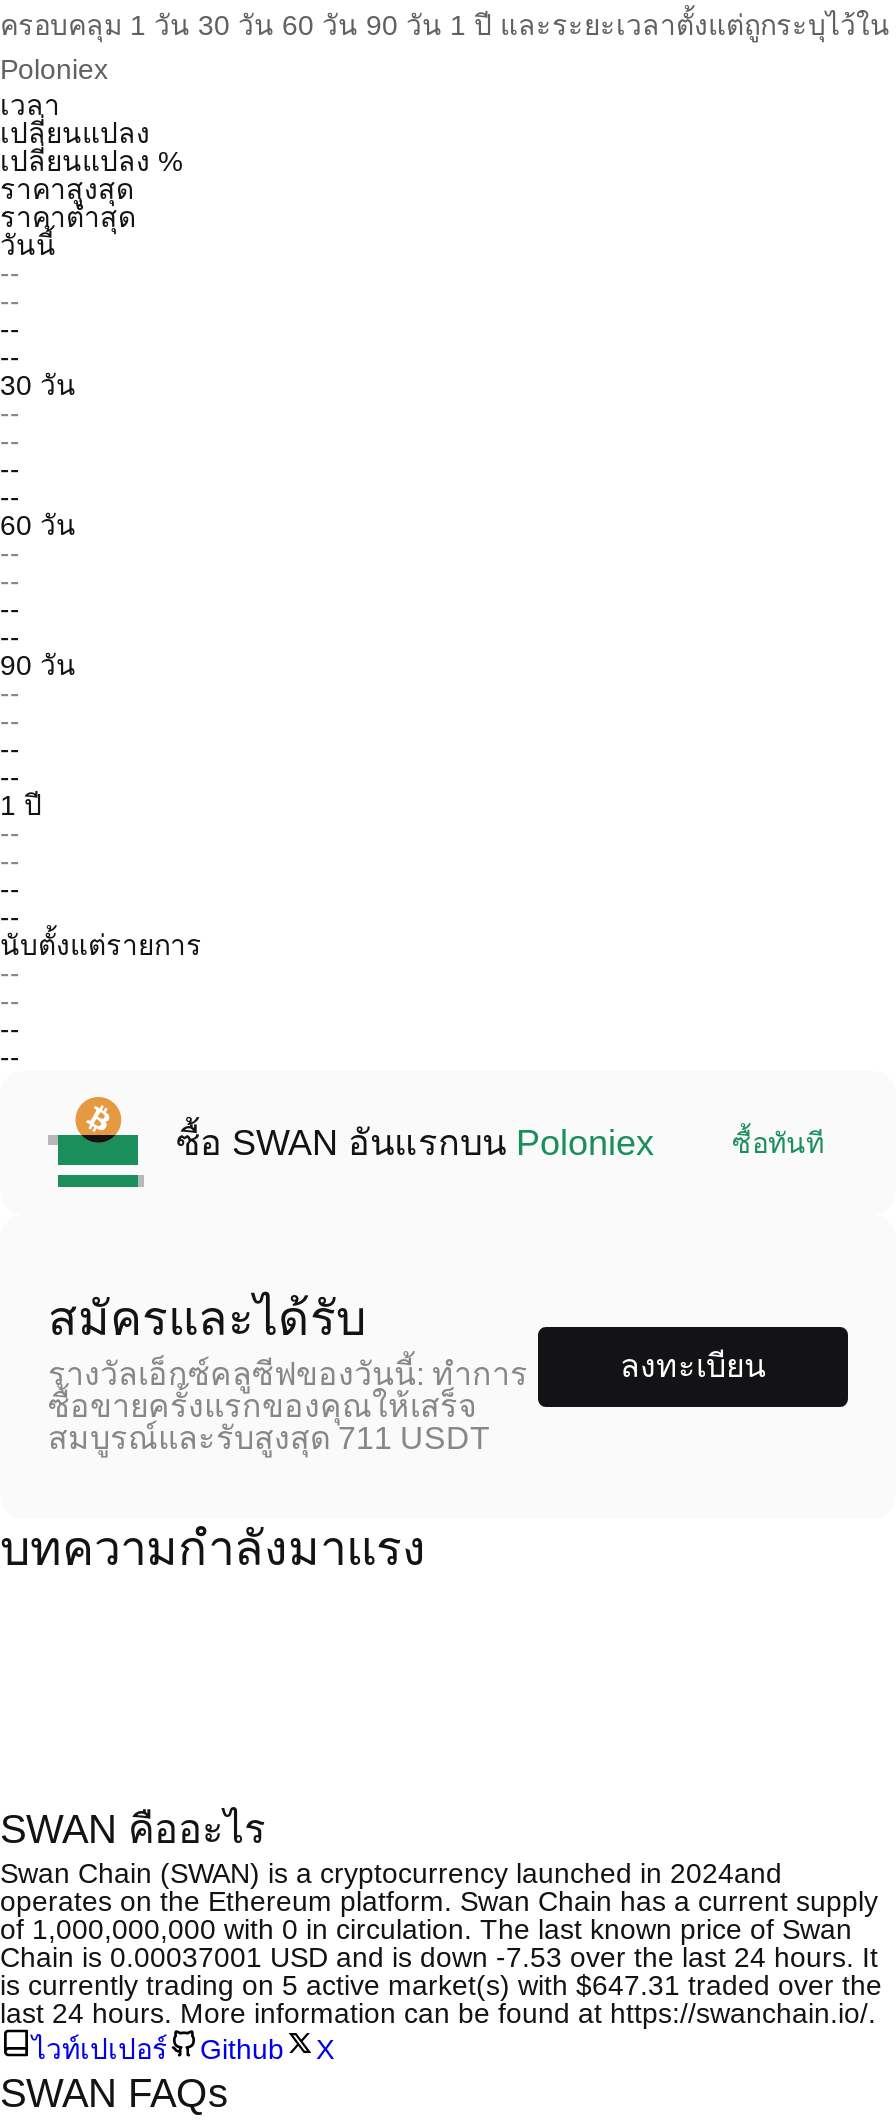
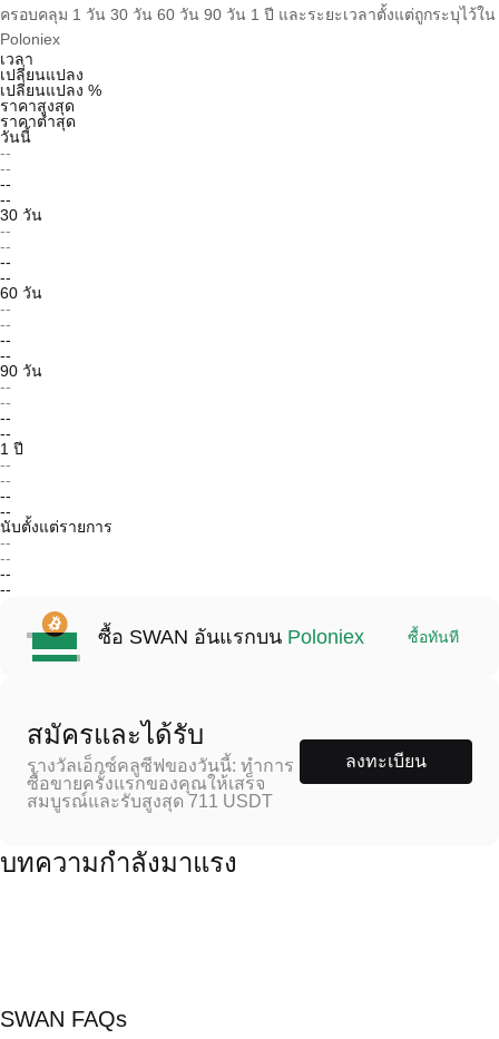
[0,1807,882,2065] SWAN คืออะไร | Swan Chain (SWAN) is a cryptocurrency launched in 2024and | operates on the Ethereum platform. Swan Chain has a current supply | of 1,000,000,000 with 0 in circulation. The last known price of Swan | Chain is 0.00037001 USD and is down -7.53 over the last 24 hours. It | is currently trading on 5 active market(s) with $647.31 traded over the | last 24 hours. More information can be found at https://swanchain.io/. | ไวท์เปเปอร์ | Github | X -> none

